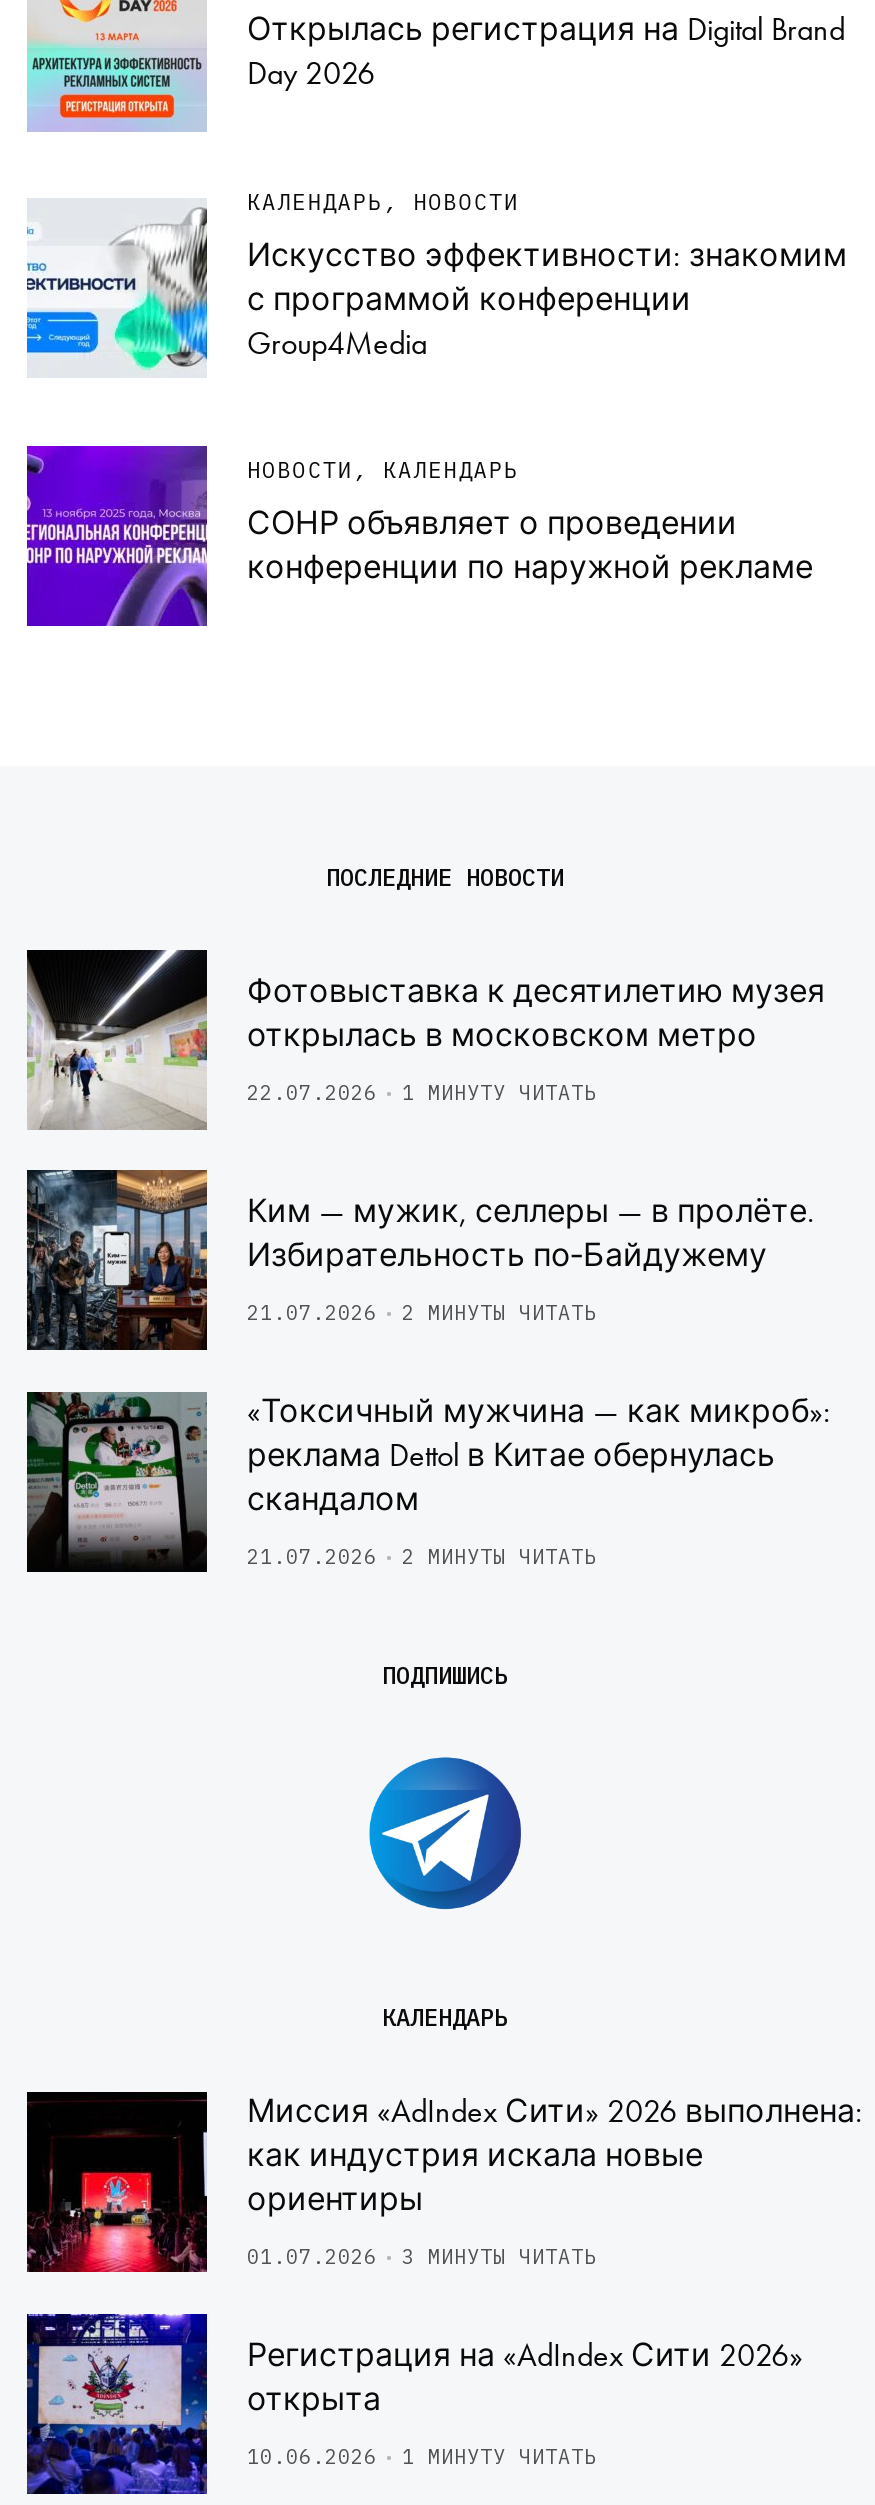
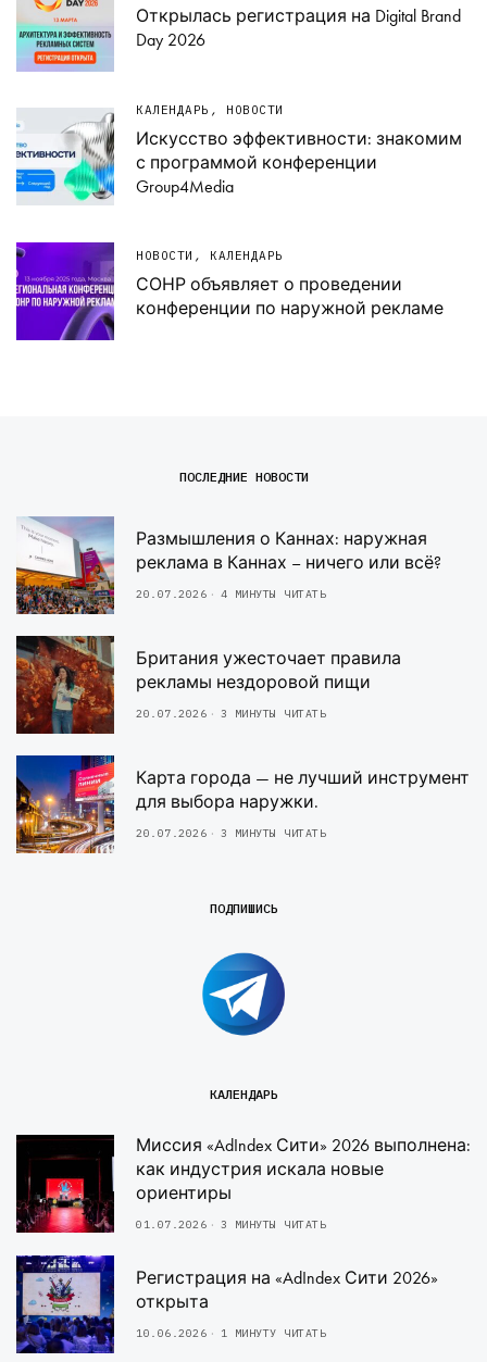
[25,948,825,1128] [image] | Фотовыставка к десятилетию музея | открылась в московском метро -> [15,516,441,614] [image] | Размышления о Каннах: наружная | реклама в Каннах – ничего или всё?
[247,1081,597,1107] 22.07.2026 | 1 МИНУТУ ЧИТАТЬ -> [136,587,326,602] 20.07.2026 | 4 МИНУТЫ ЧИТАТЬ
[25,1168,815,1350] [image] | Ким — мужик, селлеры — в пролёте. | Избирательность по‑Байдужему -> [15,635,401,734] [image] | Британия ужесточает правила | рекламы нездоровой пищи
[247,1301,597,1327] 21.07.2026 | 2 МИНУТЫ ЧИТАТЬ -> [136,707,326,721] 20.07.2026 | 3 МИНУТЫ ЧИТАТЬ
[25,1390,831,1574] [image] | «Токсичный мужчина — как микроб»: | реклама Dettol в Китае обернулась | скандалом -> [15,754,470,854] [image] | Карта города — не лучший инструмент | для выбора наружки.
[247,1545,597,1571] 21.07.2026 | 2 МИНУТЫ ЧИТАТЬ -> [136,827,326,841] 20.07.2026 | 3 МИНУТЫ ЧИТАТЬ

